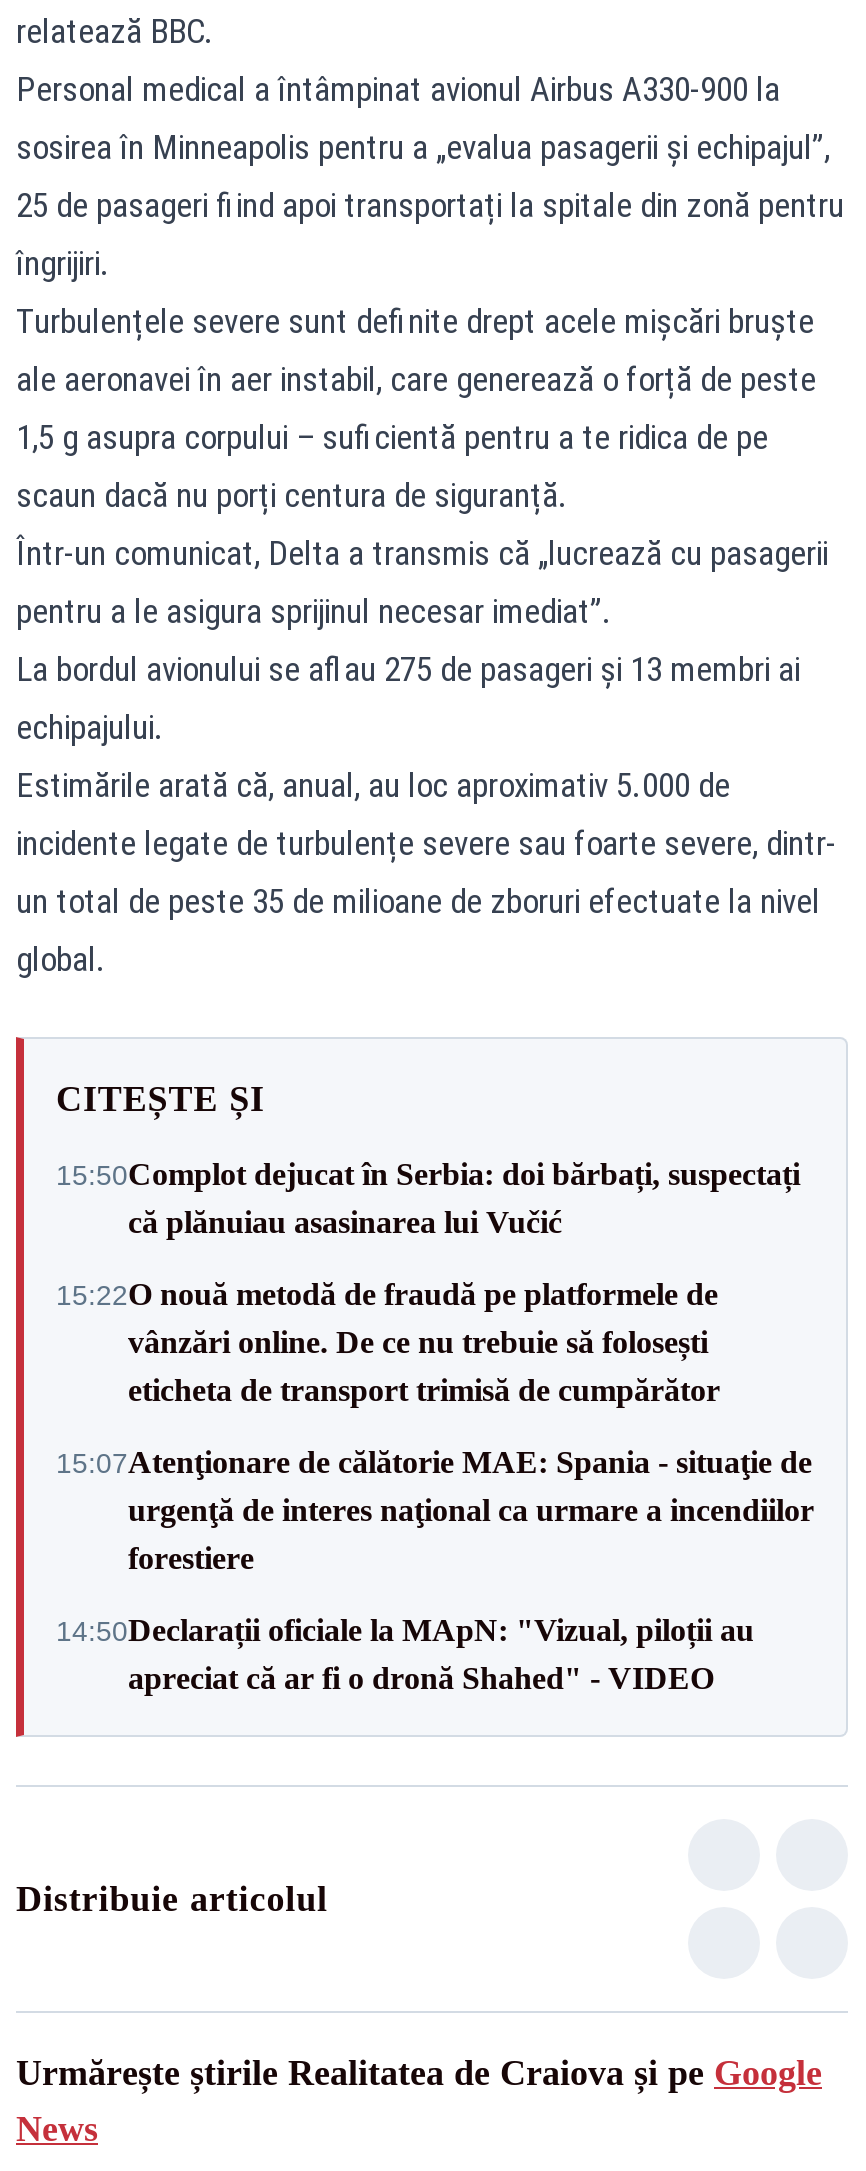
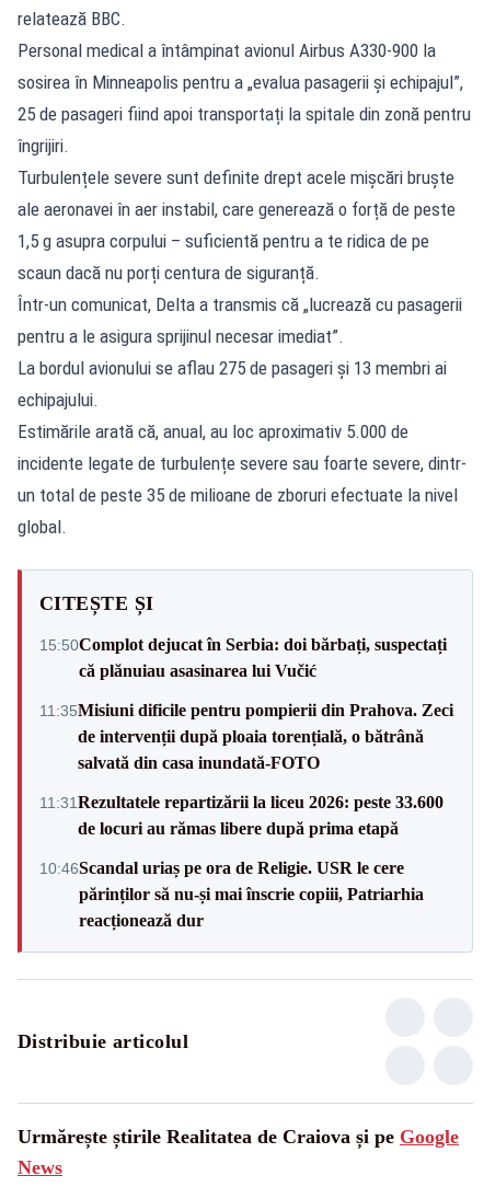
[56,1277,720,1407] 15:22O nouă metodă de fraudă pe platformele de | vânzări online. De ce nu trebuie să folosești | eticheta de transport trimisă de cumpărător -> [39,700,453,771] 11:35Misiuni dificile pentru pompierii din Prahova. Zeci | de intervenții după ploaia torențială, o bătrână | salvată din casa inundată-FOTO
[56,1445,814,1575] 15:07Atenţionare de călătorie MAE: Spania - situaţie de | urgenţă de interes naţional ca urmare a incendiilor | forestiere -> [39,792,443,837] 11:31 Rezultatele repartizării la liceu 2026: peste 33.600 | de locuri au rămas libere după prima etapă
[56,1613,754,1695] 14:50Declarații oficiale la MApN: "Vizual, piloții au | apreciat că ar fi o dronă Shahed" - VIDEO -> [39,858,424,929] 10:46Scandal uriaș pe ora de Religie. USR le cere | părinților să nu-și mai înscrie copiii, Patriarhia | reacționează dur

